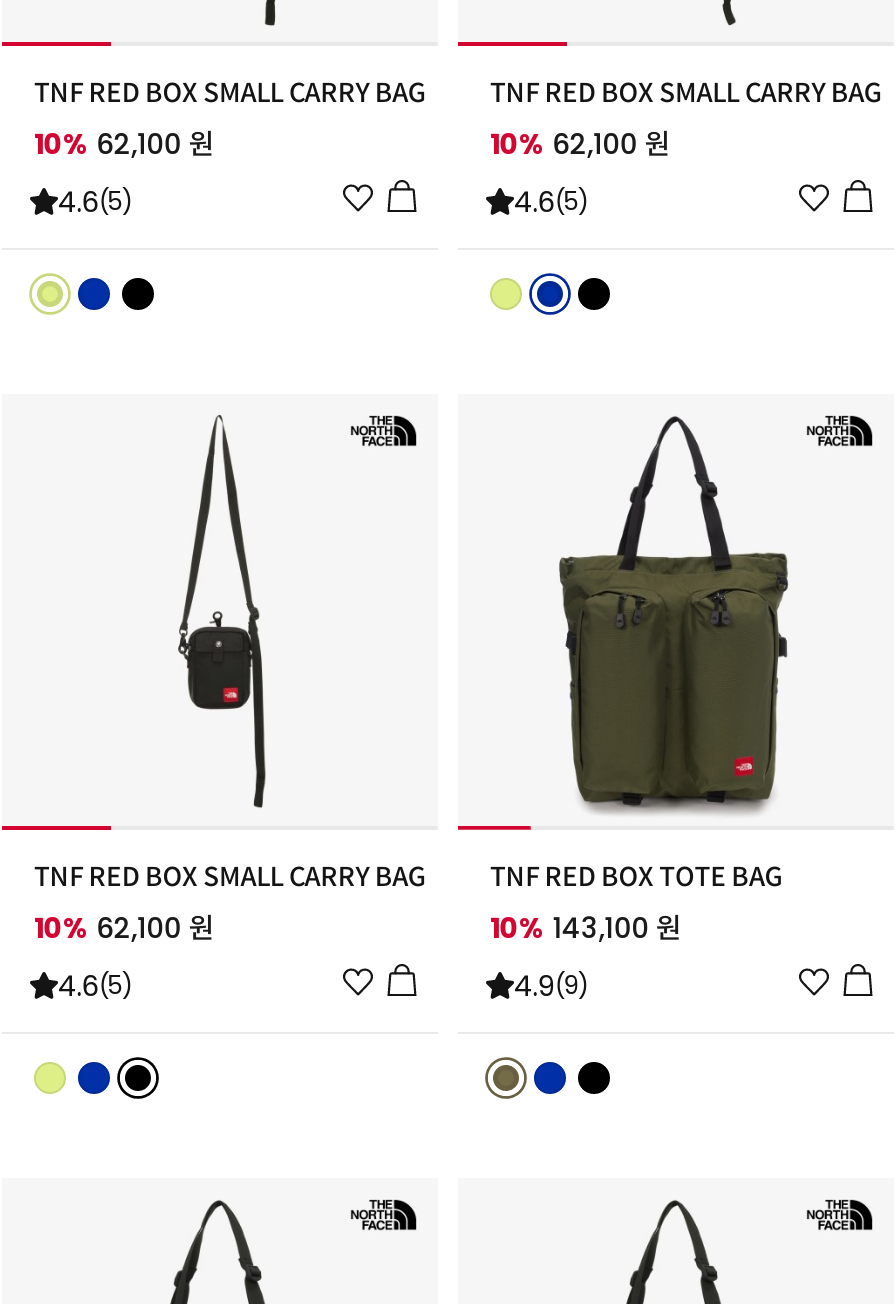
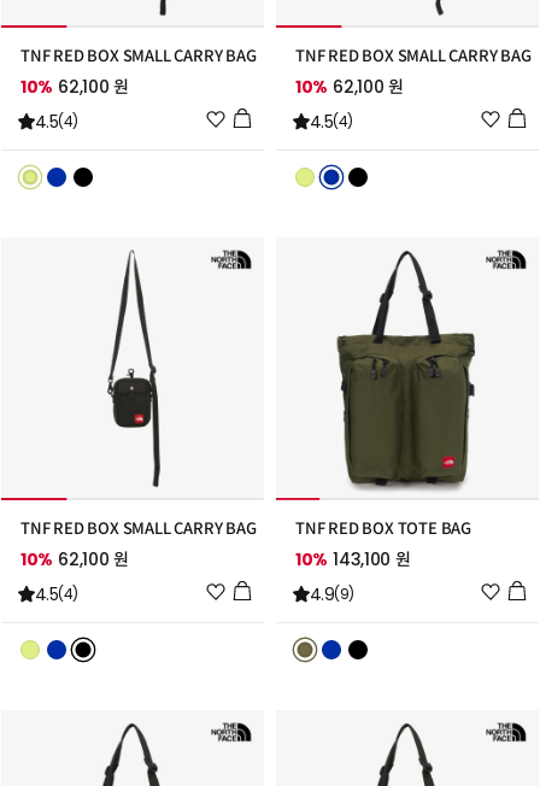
[58,182,131,222] 4.6(5) -> [35,110,78,134] 4.5(4)
[514,182,587,222] 4.6(5) -> [310,110,352,134] 4.5(4)
[58,966,131,1006] 4.6(5) -> [35,582,78,606] 4.5(4)

